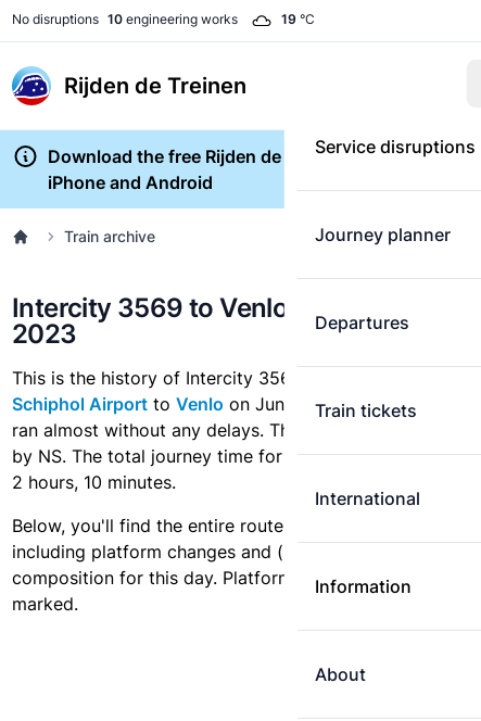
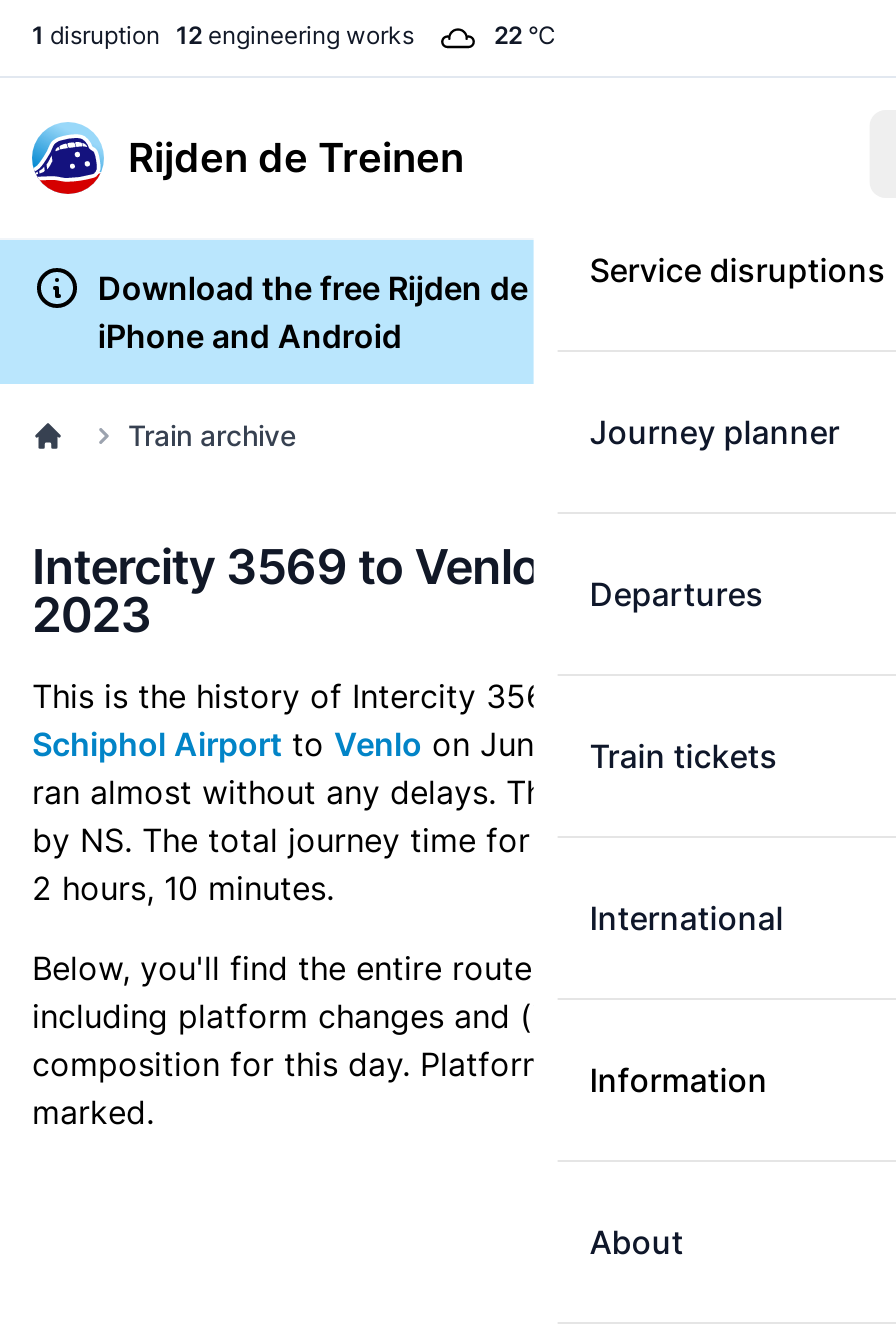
[12,11,238,27] No disruptions 10 engineering works -> [32,20,414,50] 1 disruption 12 engineering works
[281,11,315,27] 19 °C -> [494,20,556,50] 22 °C

